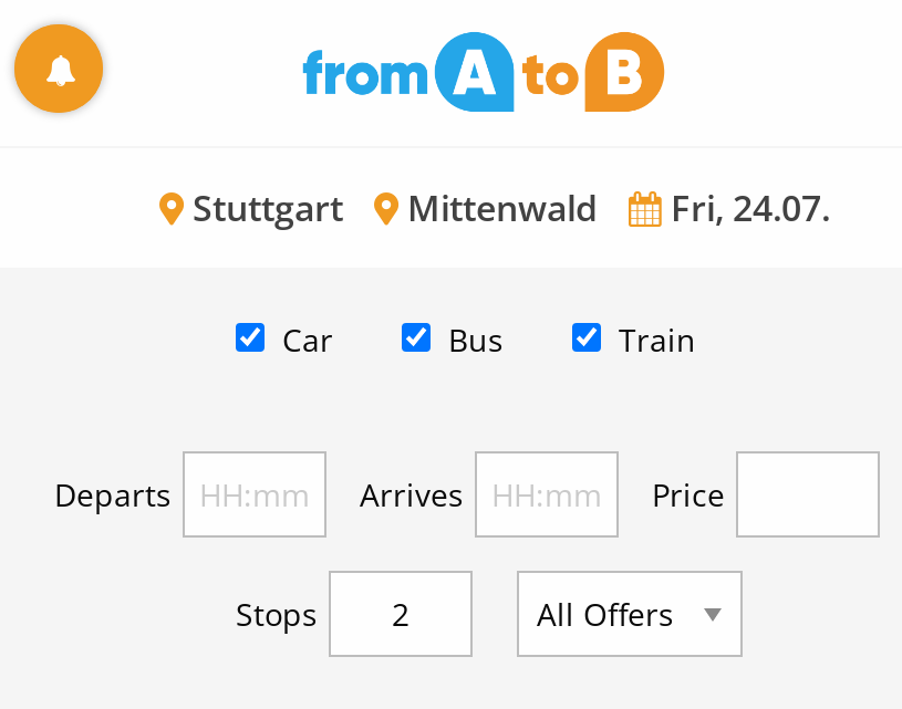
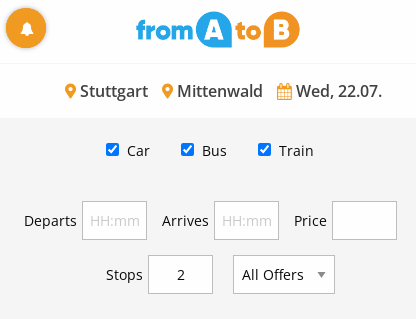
[184,183,830,231] Stuttgart Mittenwald Fri, 24.07. -> [75,79,381,101] Stuttgart Mittenwald Wed, 22.07.

